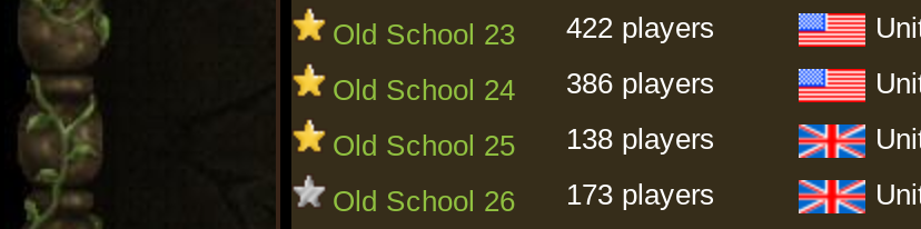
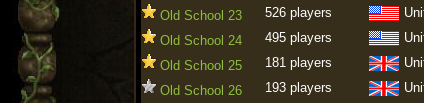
[333,11,715,51] Old School 23 422 players -> [159,5,331,23] Old School 23 526 players
[333,67,715,107] Old School 24 386 players -> [159,30,331,48] Old School 24 495 players
[333,122,715,162] Old School 25 138 players -> [159,55,331,73] Old School 25 181 players
[333,178,715,218] Old School 26 173 players -> [159,80,331,98] Old School 26 193 players

